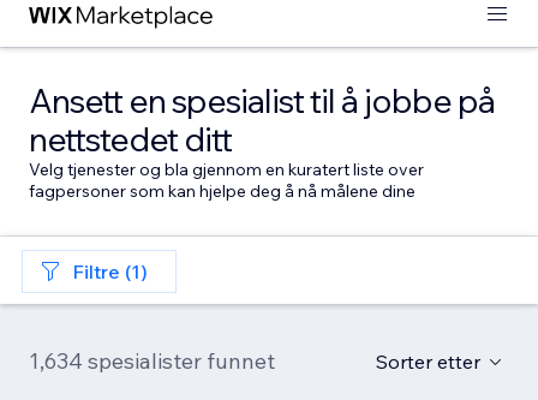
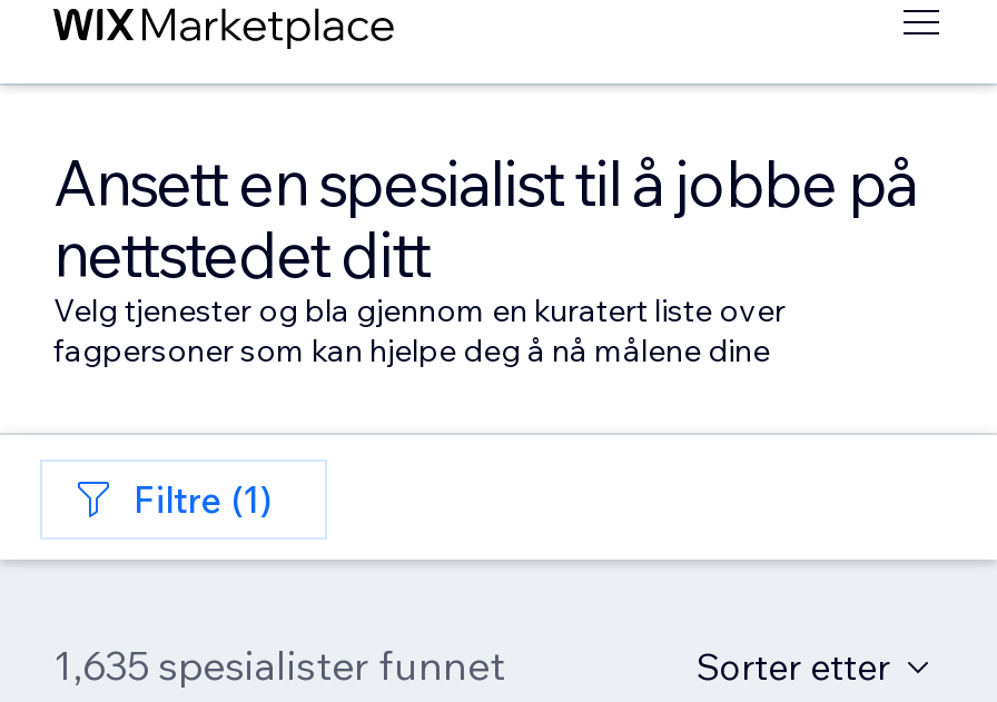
[29,347,275,375] 1,634 spesialister funnet -> [53,640,505,691] 1,635 spesialister funnet

